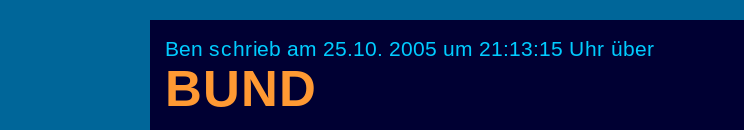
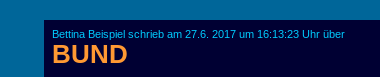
[165,36,655,60] Ben schrieb am 25.10. 2005 um 21:13:15 Uhr über -> [51,28,344,40] Bettina Beispiel schrieb am 27.6. 2017 um 16:13:23 Uhr über

